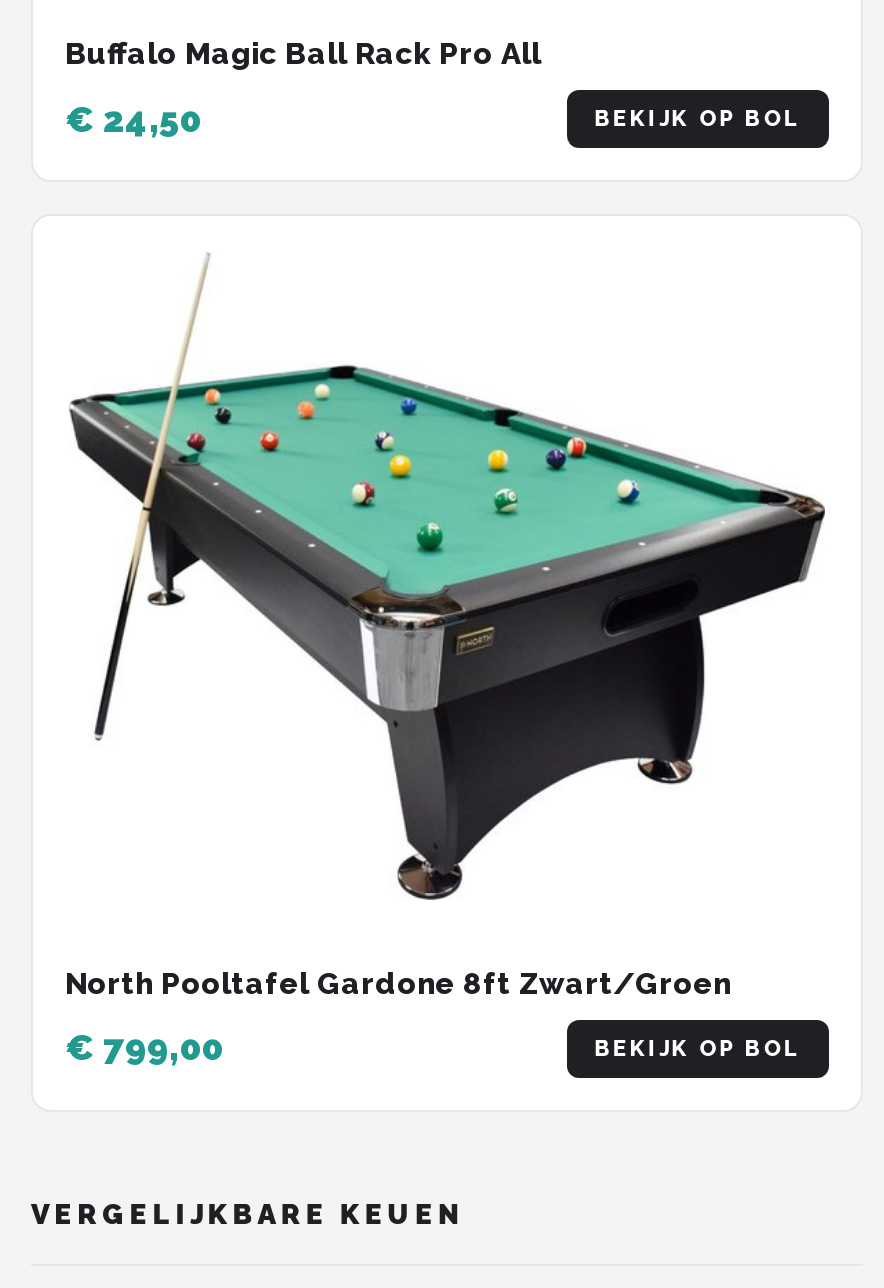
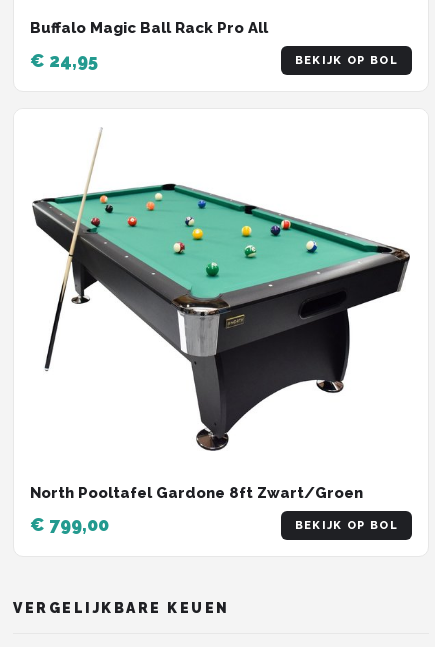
[65,97,201,139] € 24,50 -> [30,50,98,71] € 24,95

